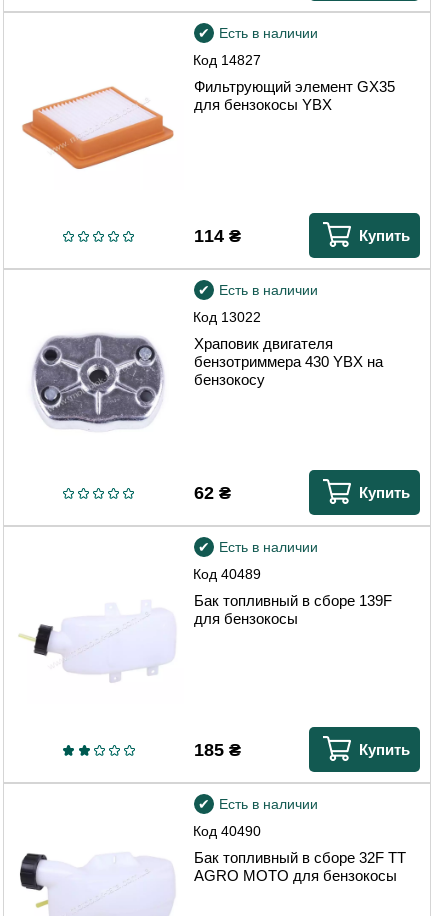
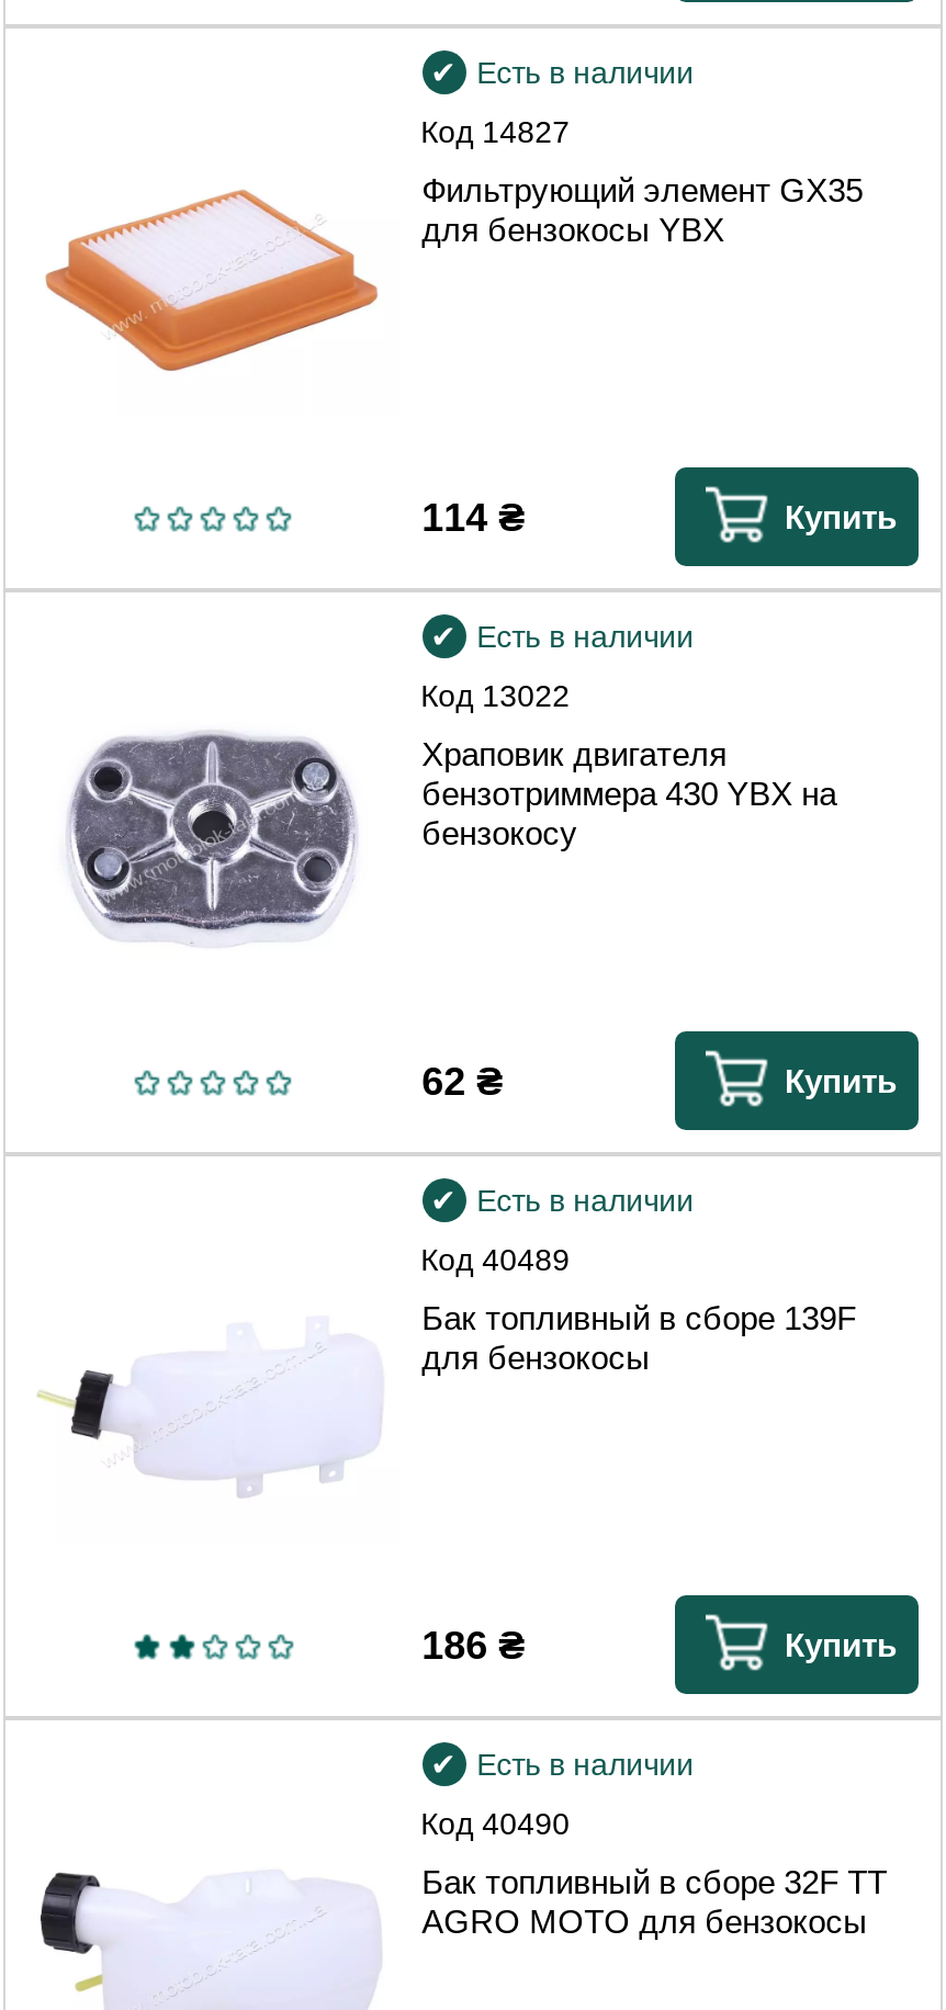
[194,739,241,759] 185 ₴ -> [422,1623,525,1667] 186 ₴

